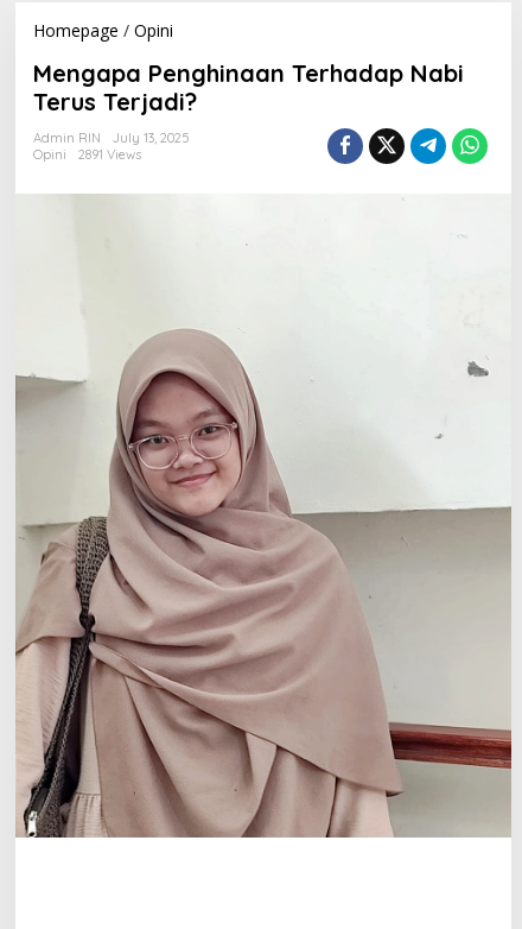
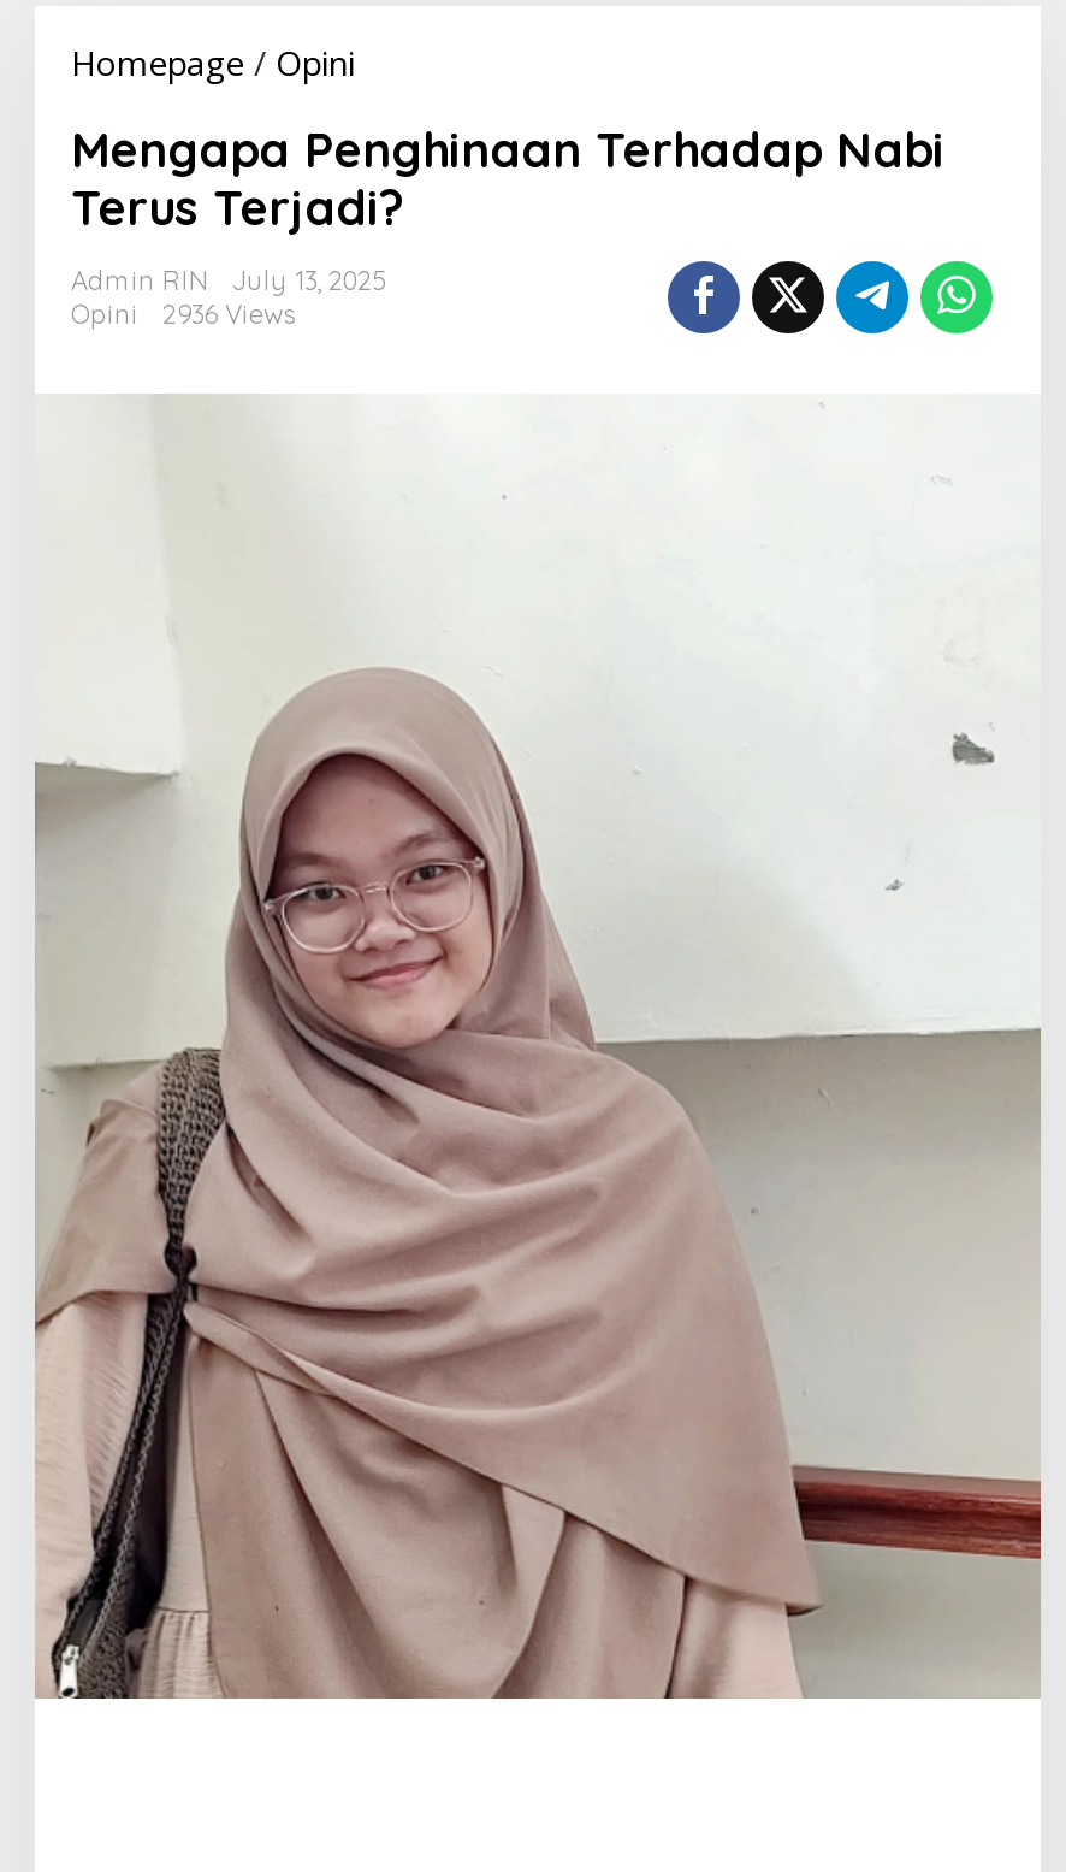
[78,146,141,162] 2891 Views -> [162,296,295,330] 2936 Views

